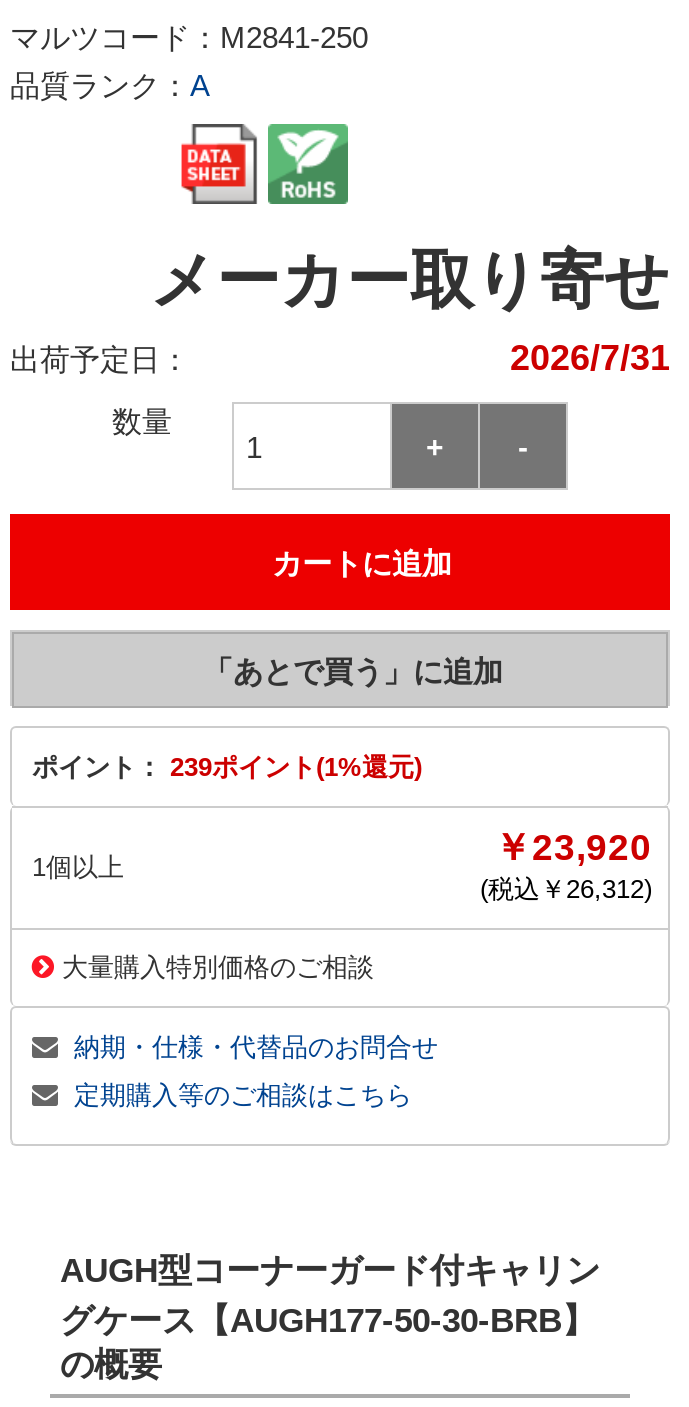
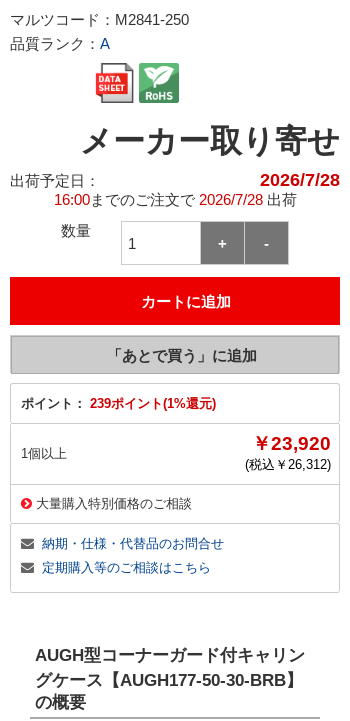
[510,338,670,378] 2026/7/31 -> [53,170,340,208] 2026/7/28 | 16:00までのご注文で2026/7/28出荷

